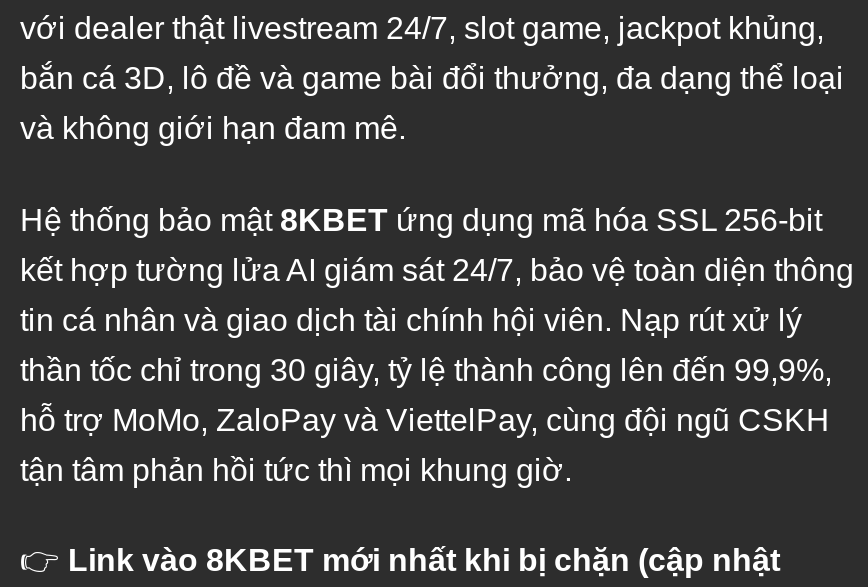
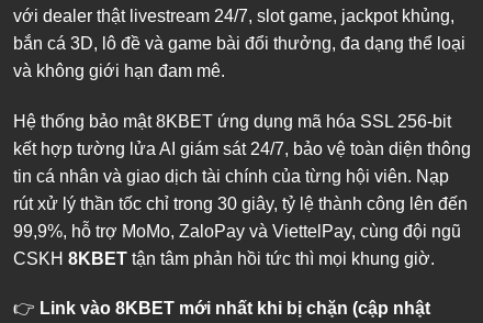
[20,302,802,336] tin cá nhân và giao dịch tài chính hội viên. Nạp rút xử lý -> [13,167,449,185] tin cá nhân và giao dịch tài chính của từng hội viên. Nạp
[20,352,832,386] thần tốc chỉ trong 30 giây, tỷ lệ thành công lên đến 99,9%, -> [13,194,468,213] rút xử lý thần tốc chỉ trong 30 giây, tỷ lệ thành công lên đến
[20,402,830,436] hỗ trợ MoMo, ZaloPay và ViettelPay, cùng đội ngũ CSKH -> [13,221,461,240] 99,9%, hỗ trợ MoMo, ZaloPay và ViettelPay, cùng đội ngũ
[20,452,572,486] tận tâm phản hồi tức thì mọi khung giờ. -> [13,249,435,268] CSKH 8KBET tận tâm phản hồi tức thì mọi khung giờ.

